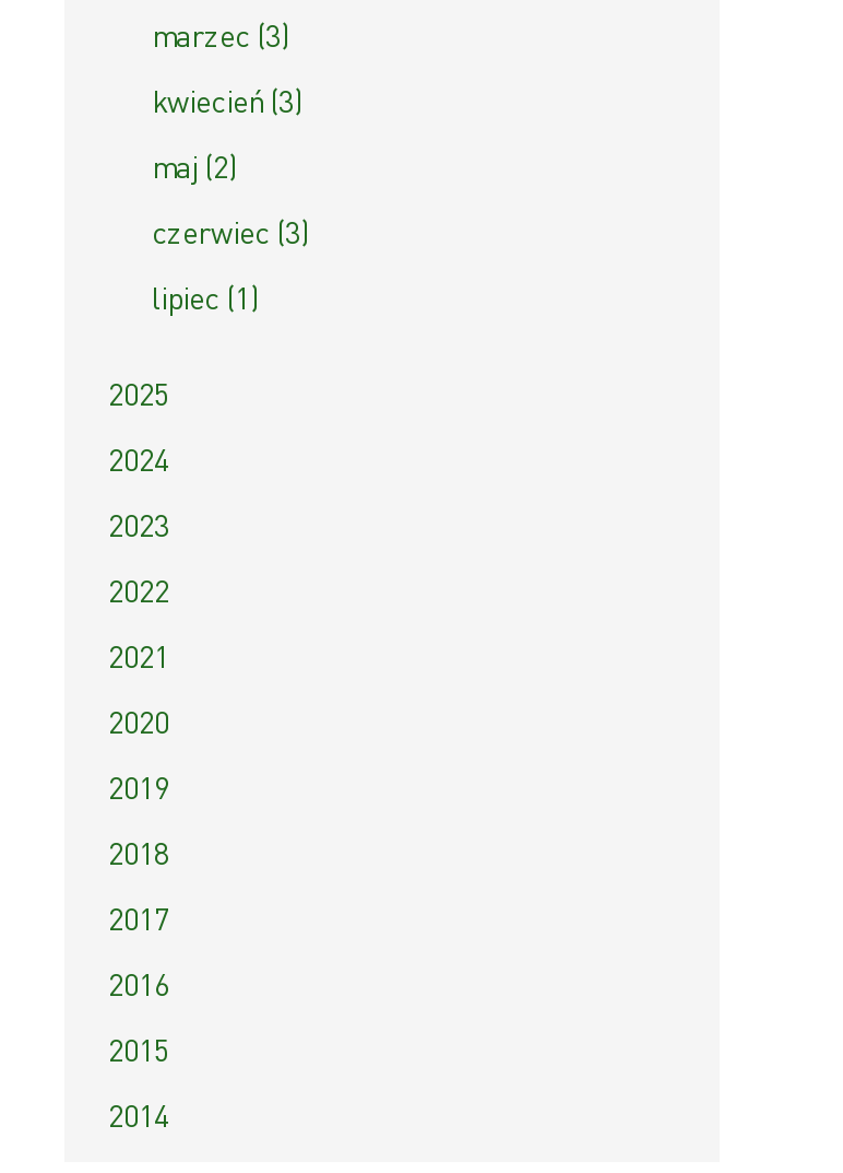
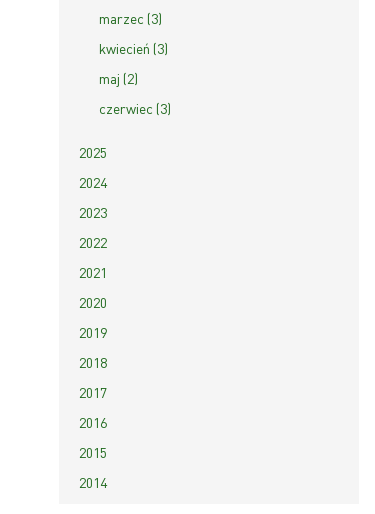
[152,277,259,317] lipiec (1) -> none

